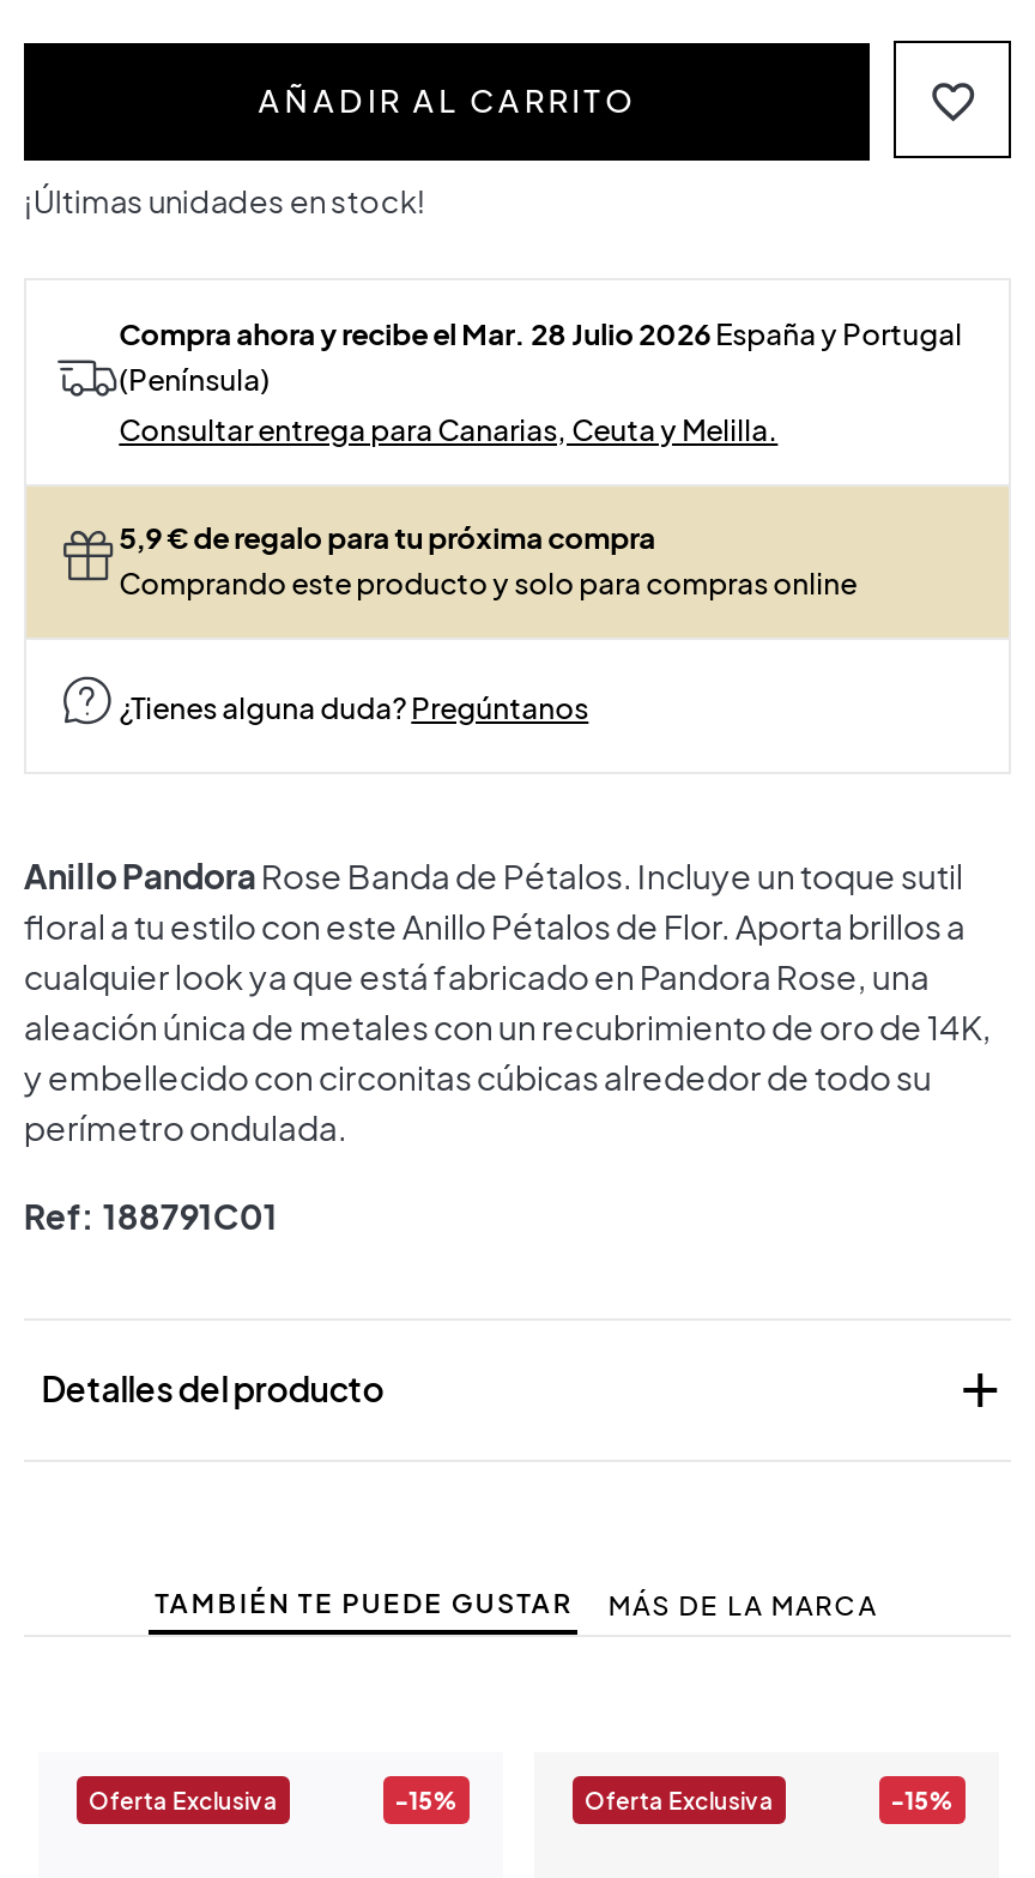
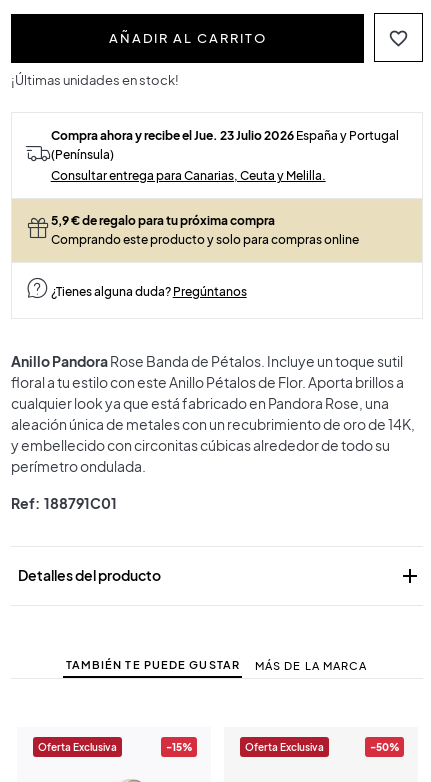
[119,314,962,352] Compra ahora y recibe el Mar. 28 Julio 2026 España y Portugal -> [51,127,399,143] Compra ahora y recibe el Jue. 23 Julio 2026 España y Portugal
[890,1786,955,1815] -15% -> [370,741,400,753] -50%

